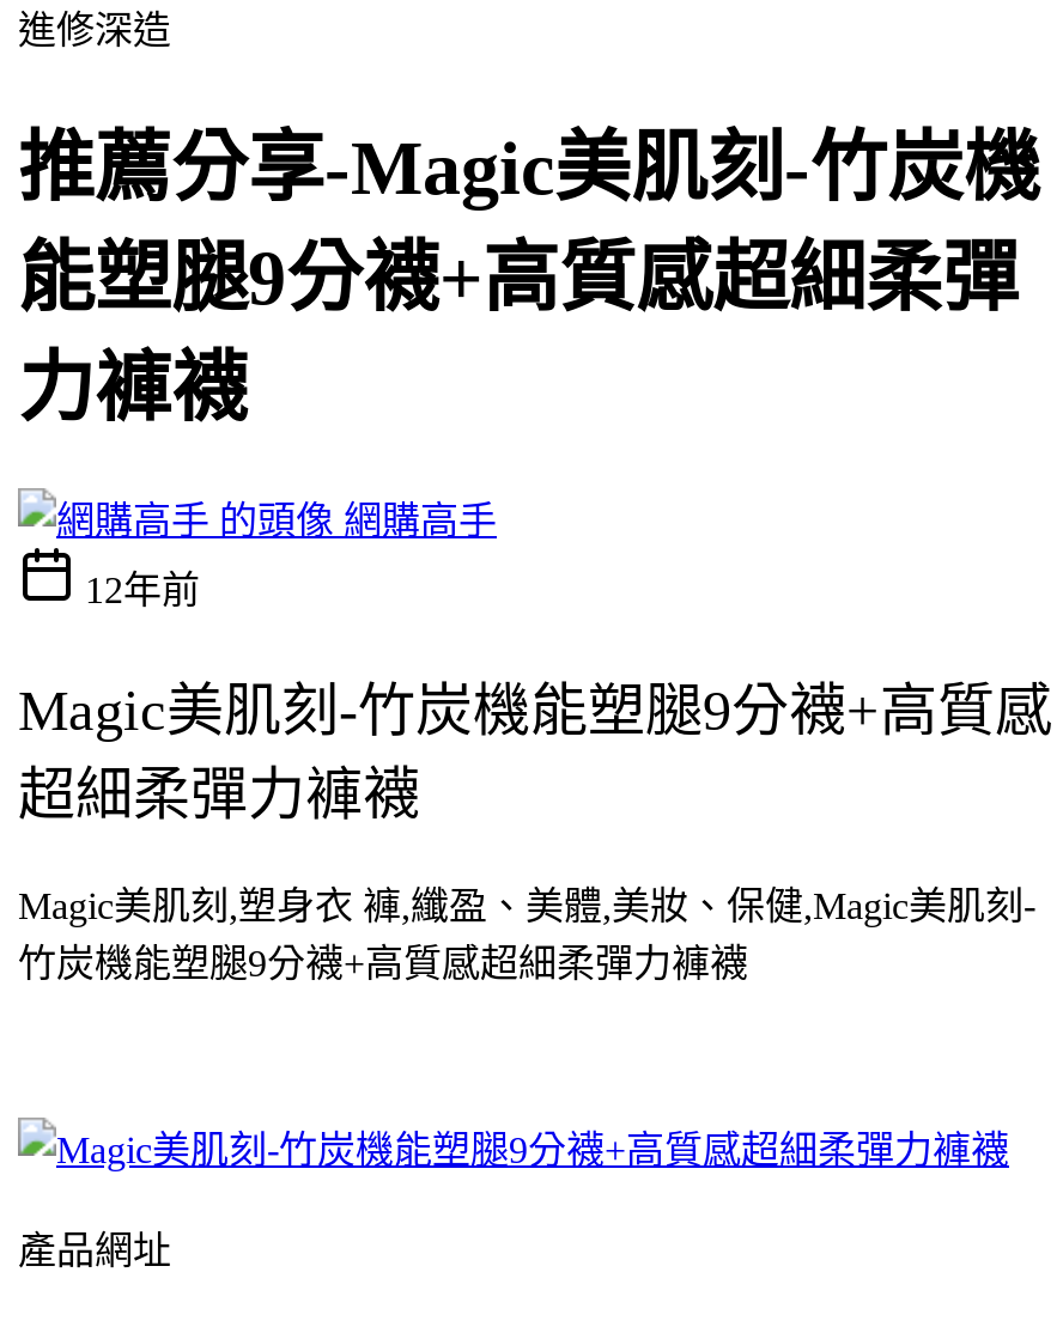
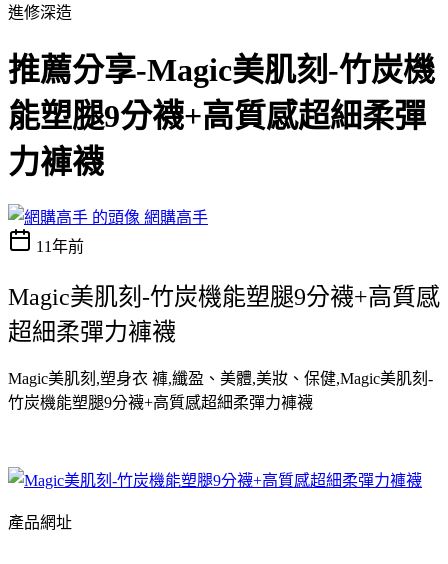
[85,569,200,610] 12年前 -> [36,238,84,255] 11年前

